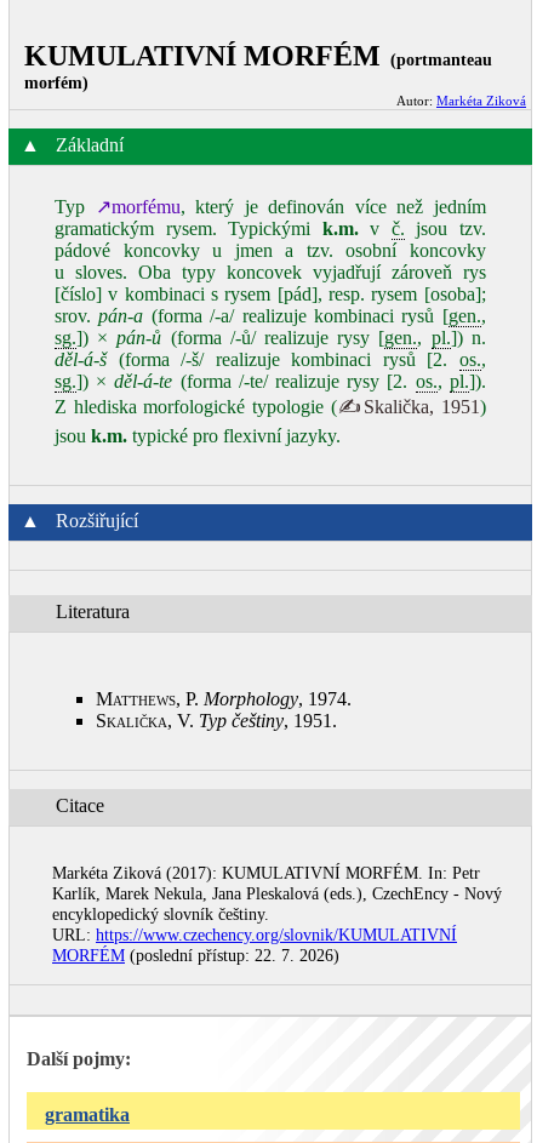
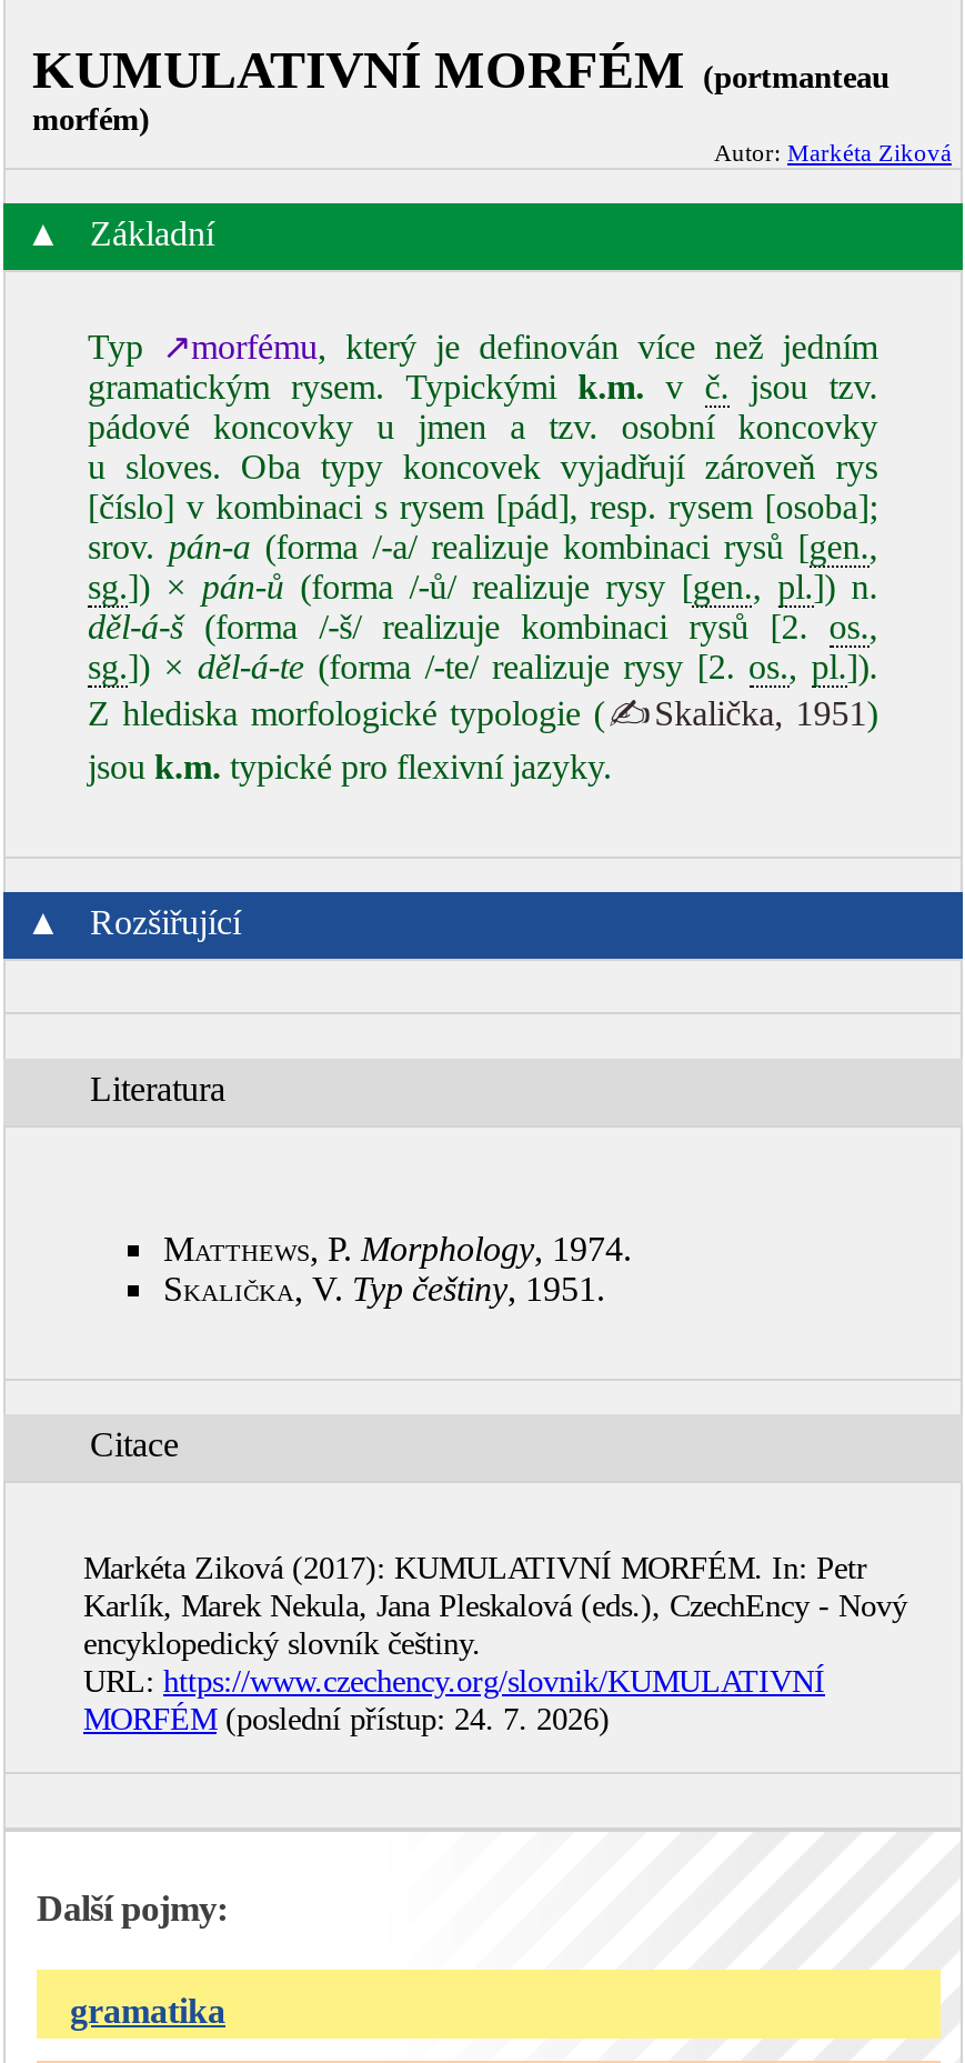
[52,945,339,965] MORFÉM (poslední přístup: 22. 7. 2026) -> [83,1701,610,1736] MORFÉM (poslední přístup: 24. 7. 2026)

